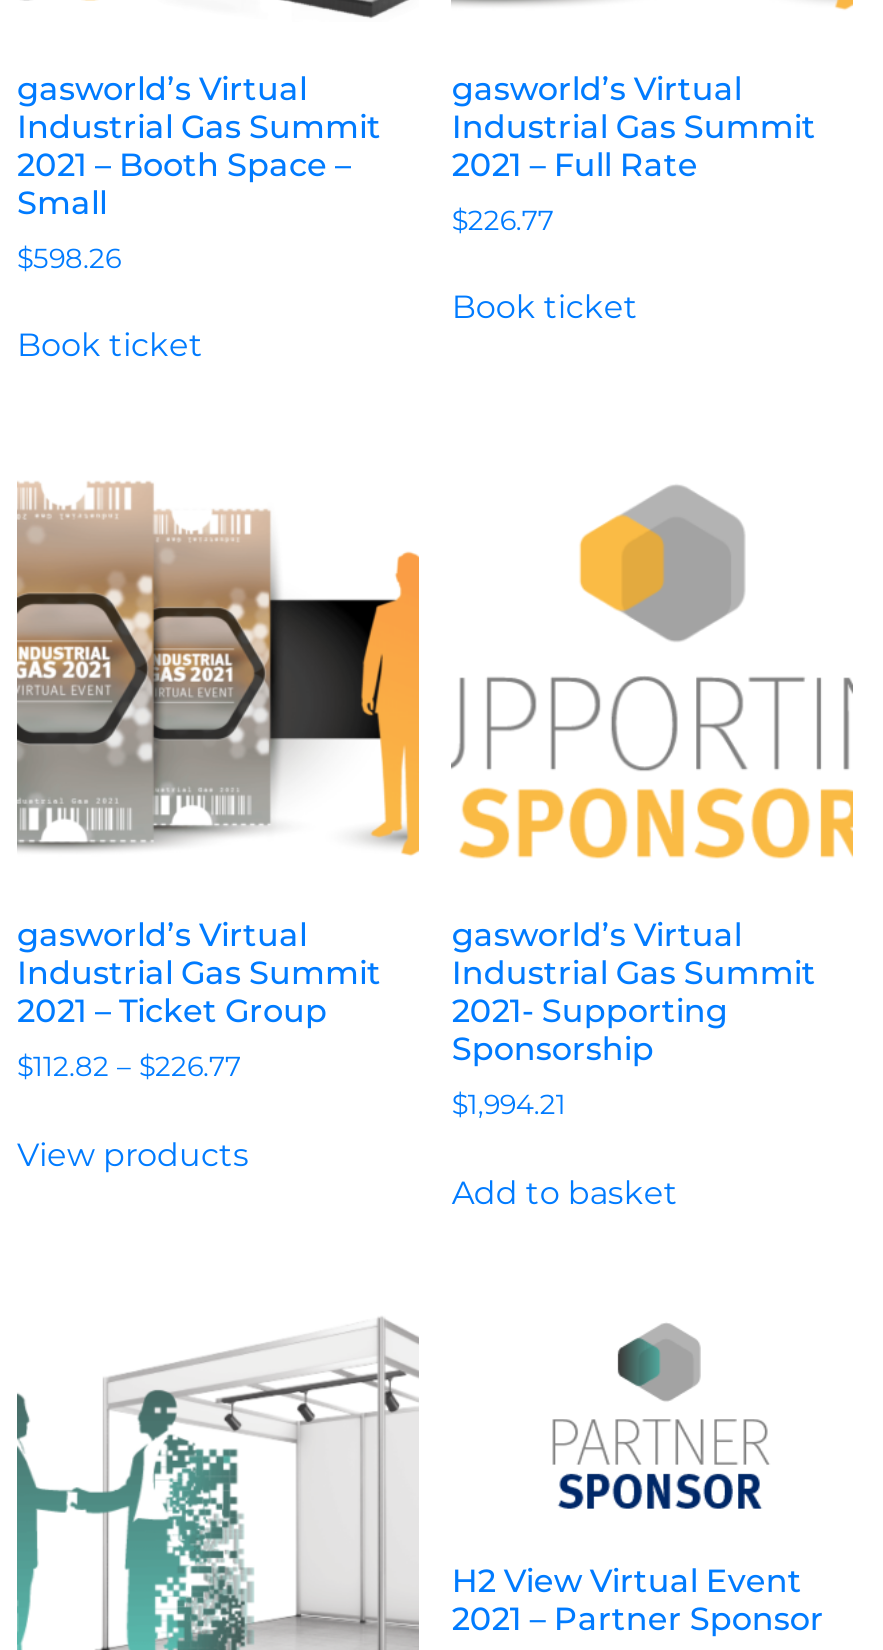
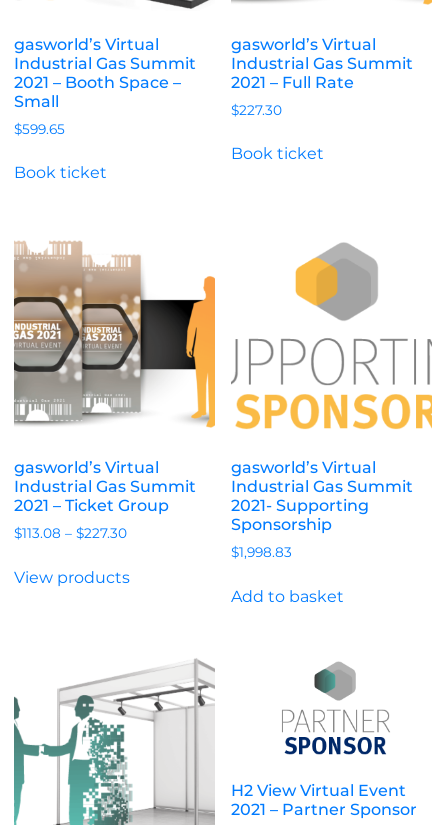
[452,203,554,235] $226.77 -> [231,102,282,118] $227.30
[17,241,121,273] $598.26 -> [14,121,65,137] $599.65
[17,1050,241,1082] $112.82 – $226.77 -> [14,525,127,541] $113.08 – $227.30
[452,1088,566,1120] $1,994.21 -> [231,544,292,560] $1,998.83

